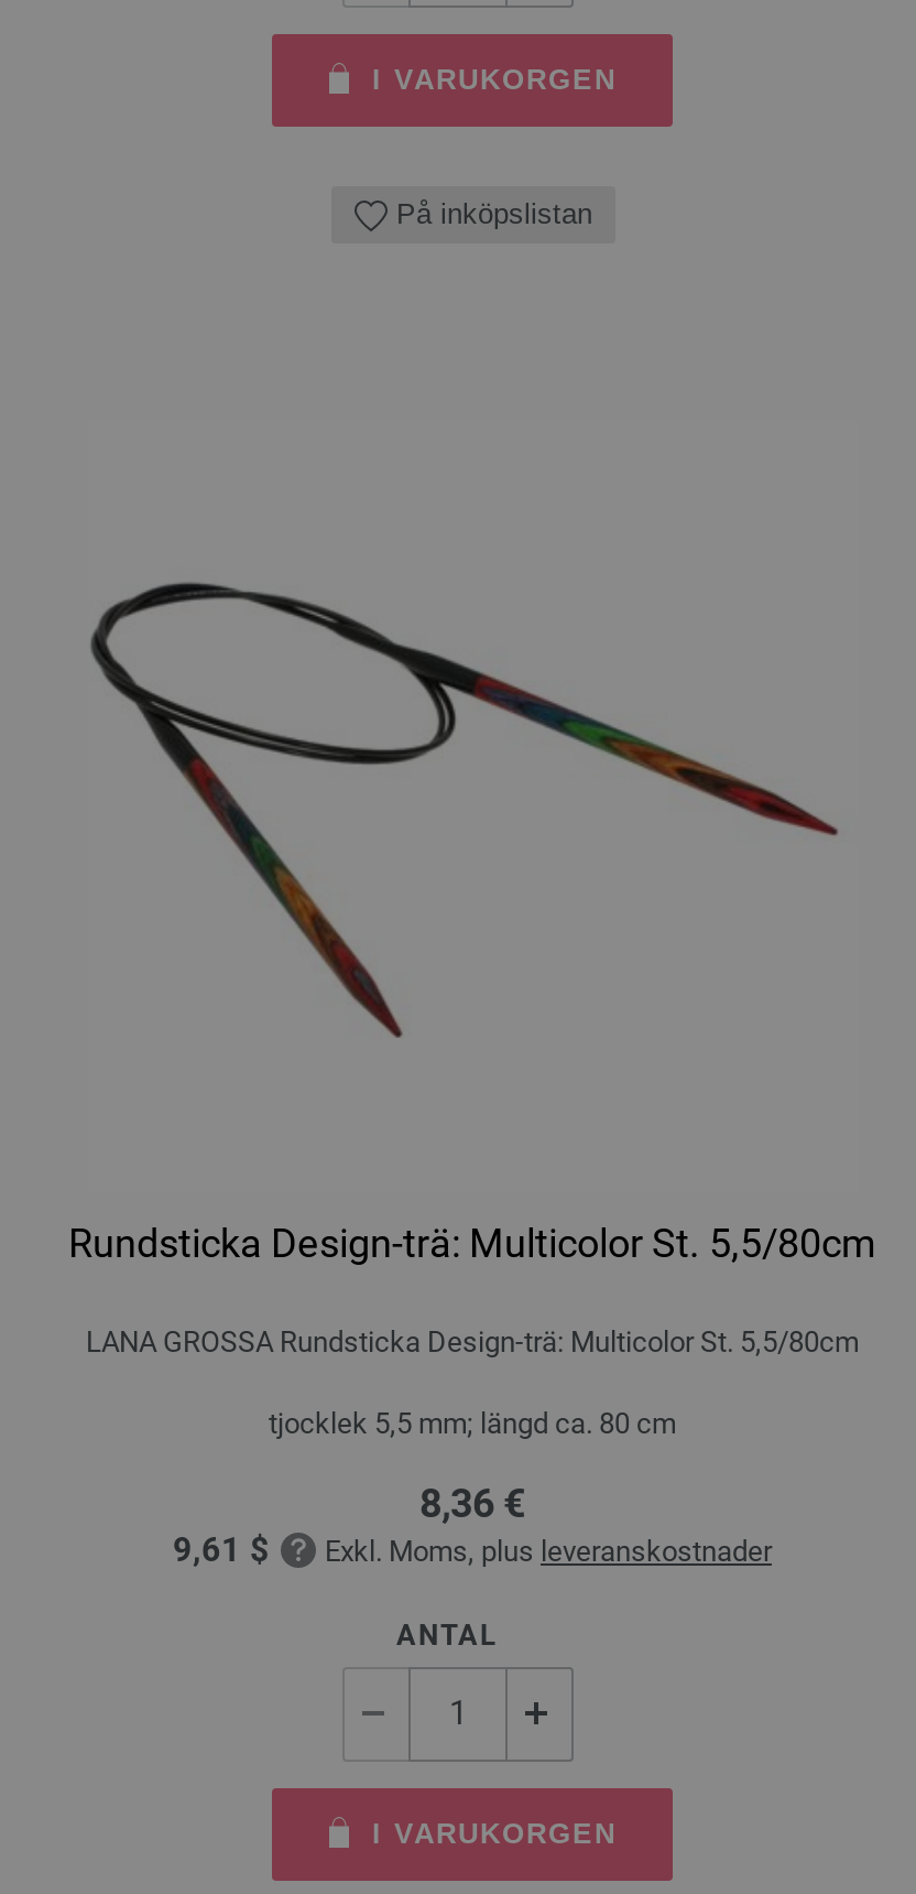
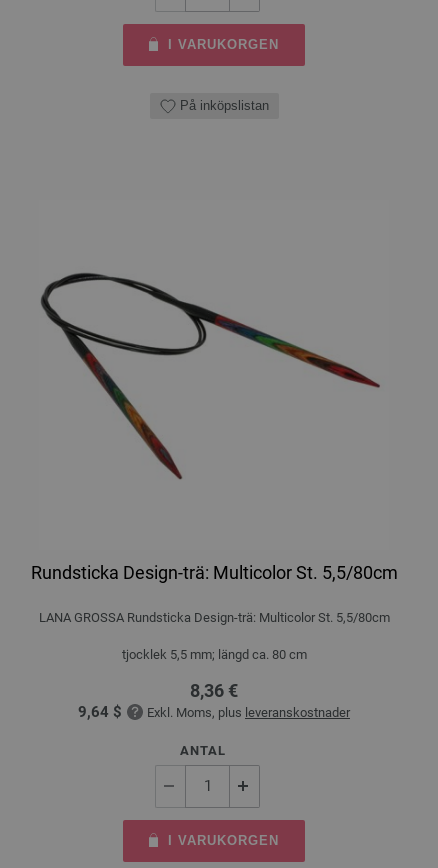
[173,1529,772,1569] 9,61 $ Exkl. Moms, plus leveranskostnader -> [78,702,350,720] 9,64 $ Exkl. Moms, plus leveranskostnader

